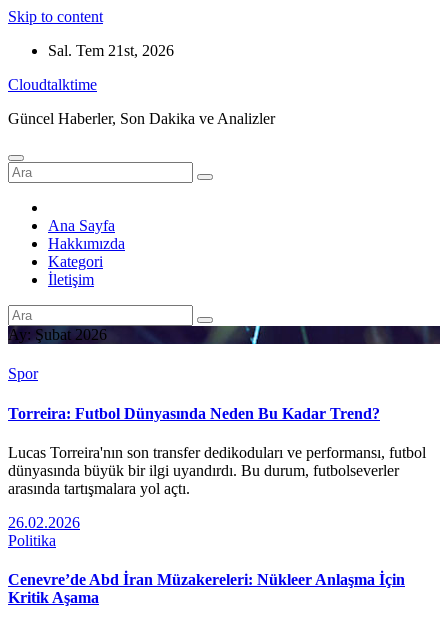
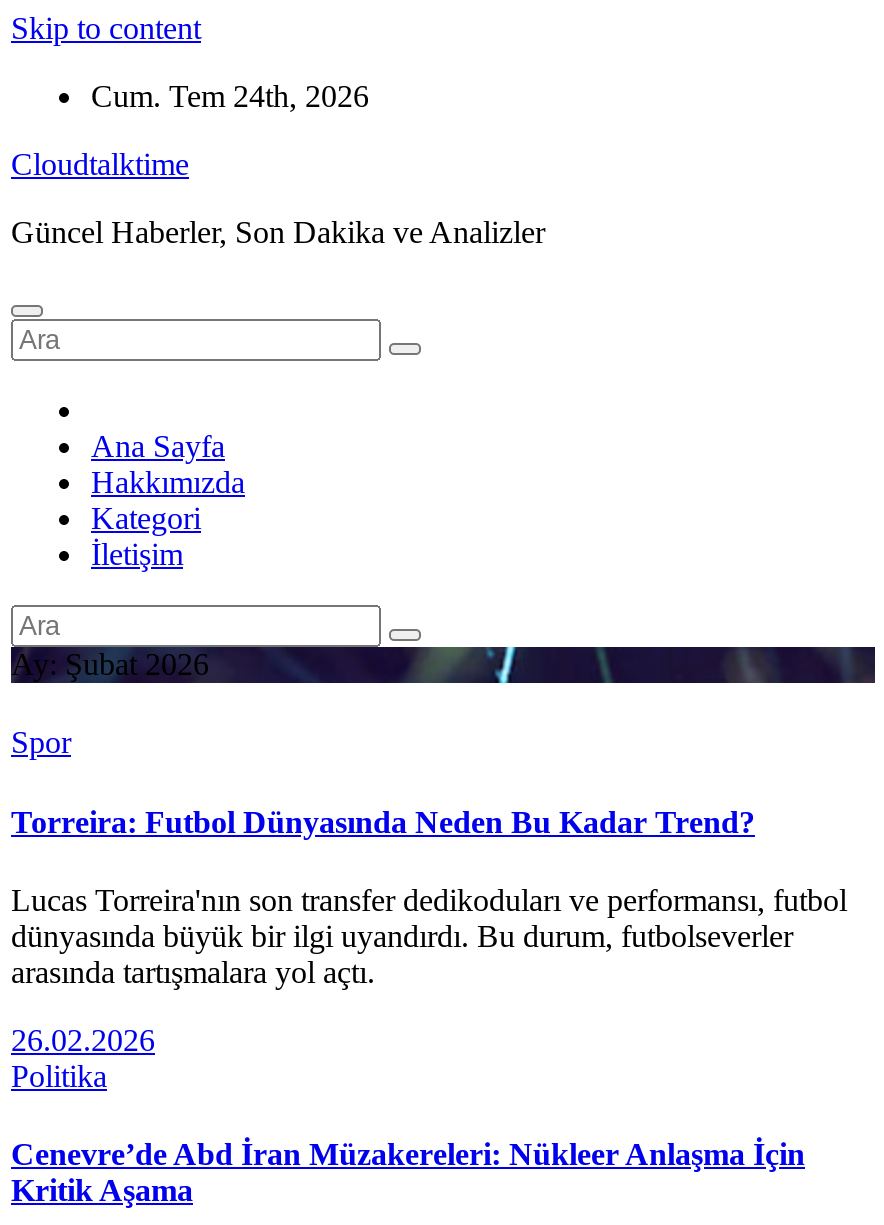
[48,42,174,59] Sal. Tem 21st, 2026 -> [91,79,369,113] Cum. Tem 24th, 2026

